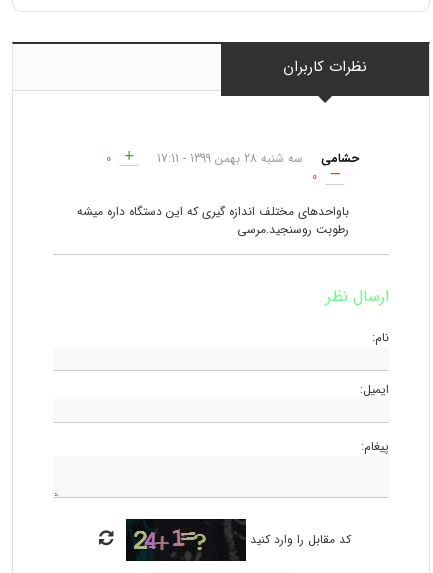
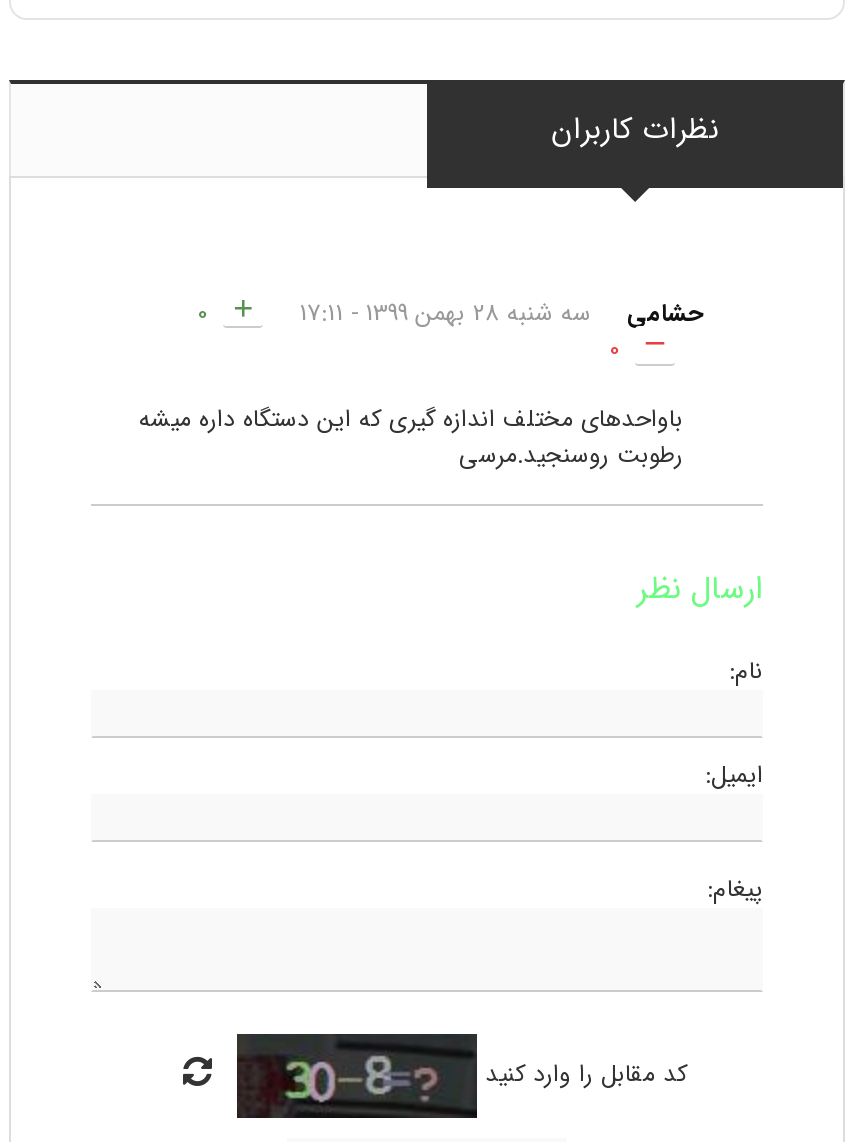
[126,519,244,561] [image] -> [237,1034,475,1118] [image]

